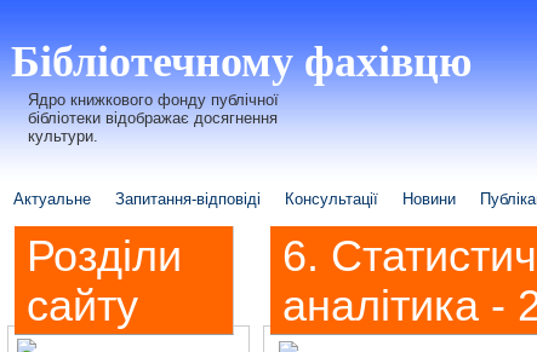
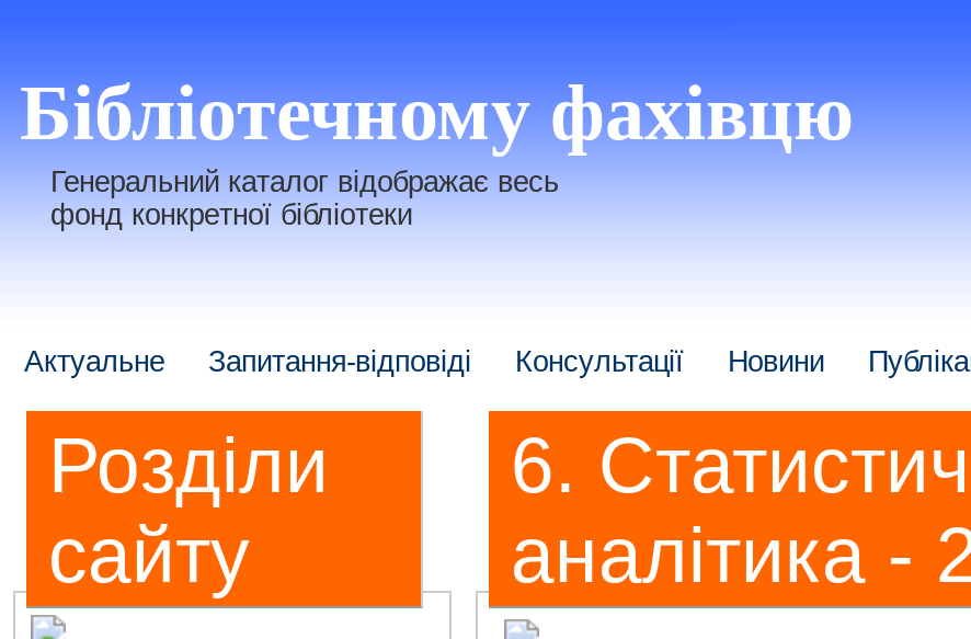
[28,91,279,145] Ядро книжкового фонду публічної | бібліотеки відображає досягнення | культури. -> [50,166,559,231] Генеральний каталог відображає весь | фонд конкретної бібліотеки

